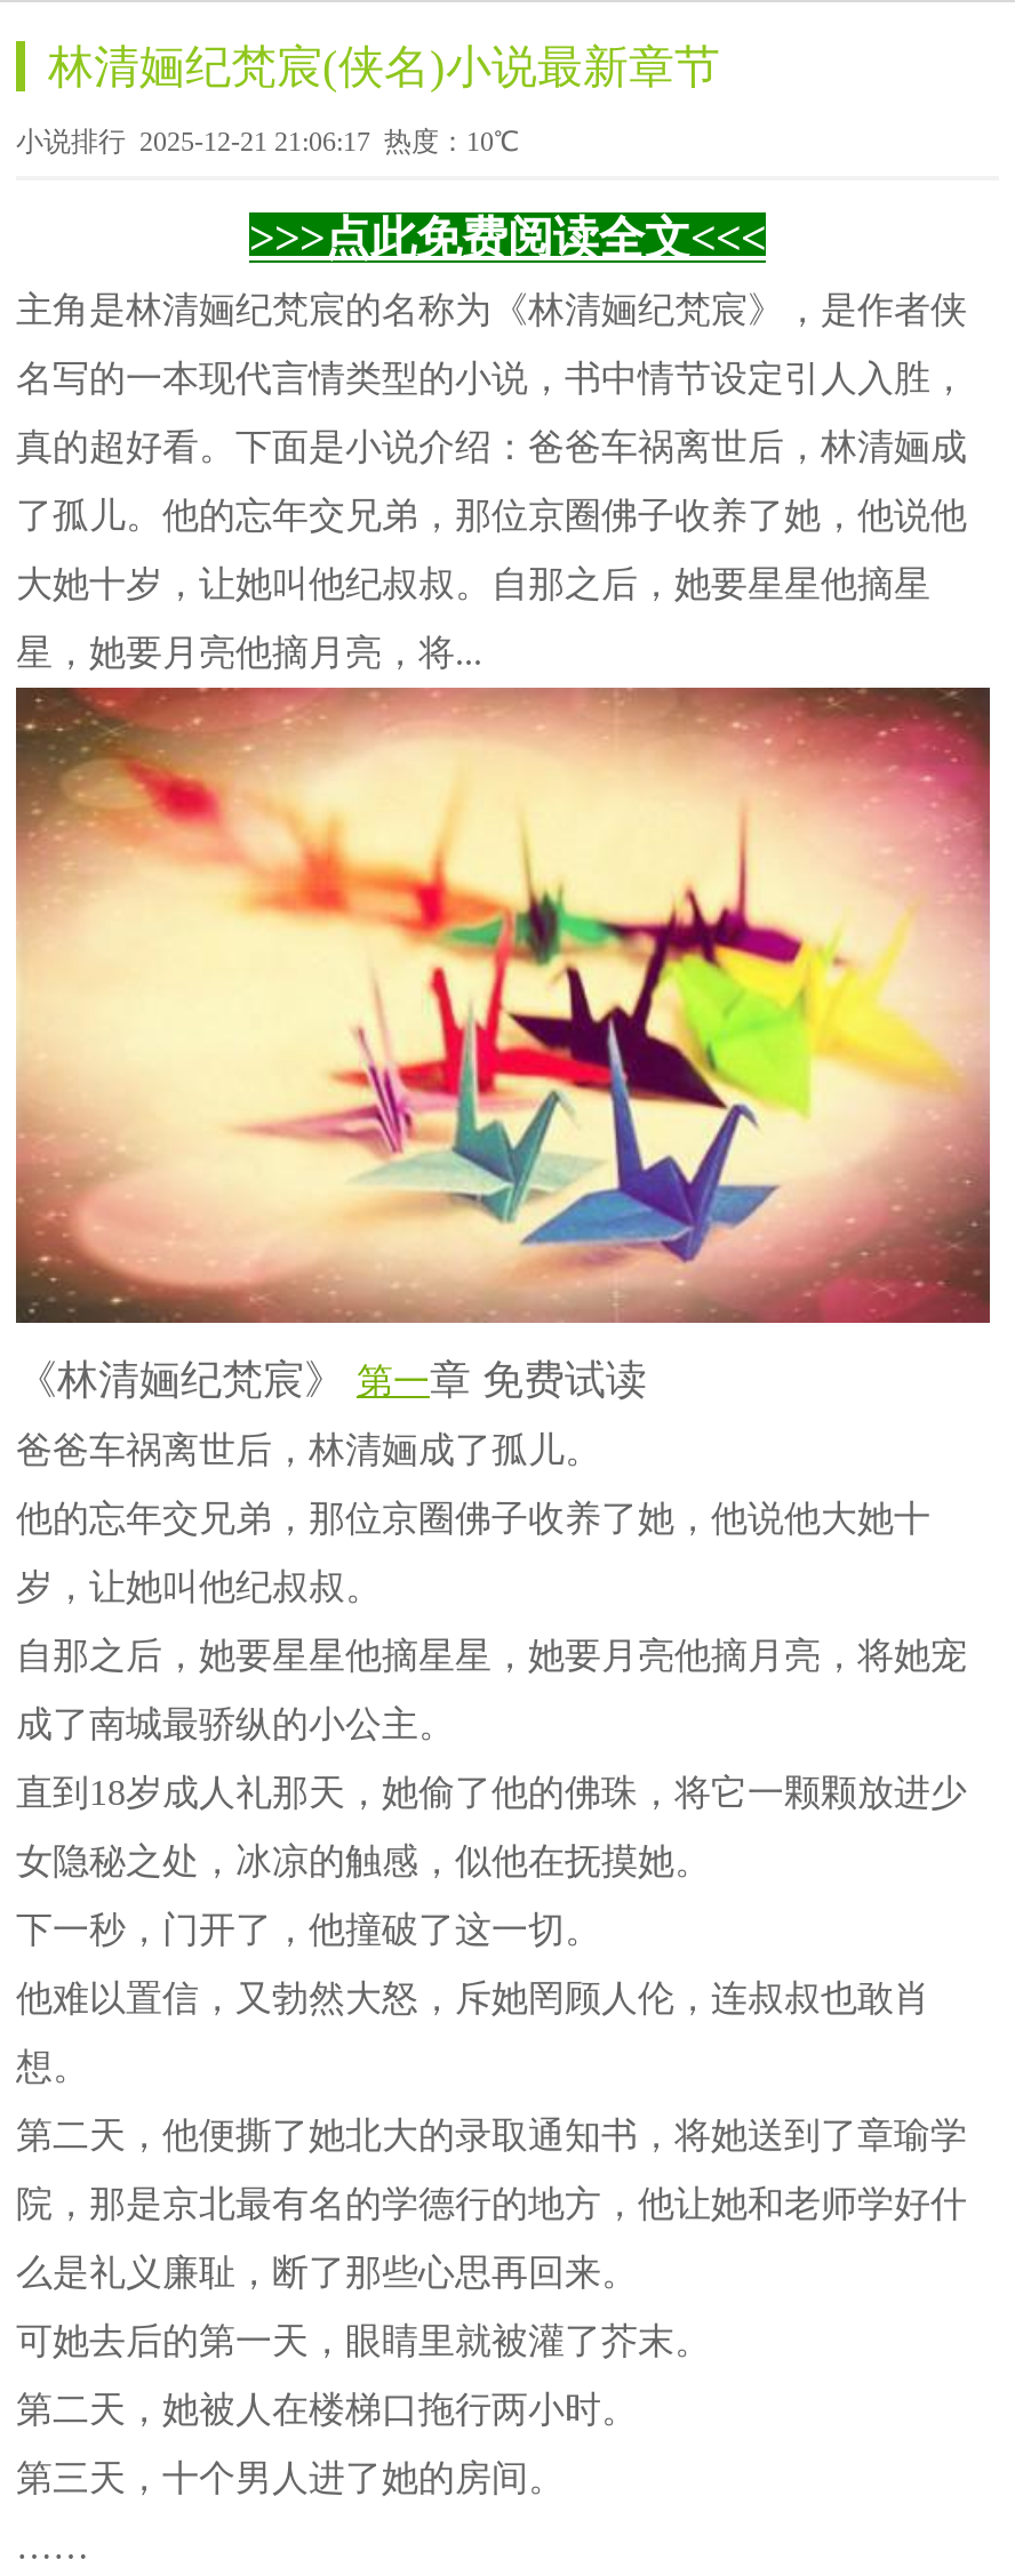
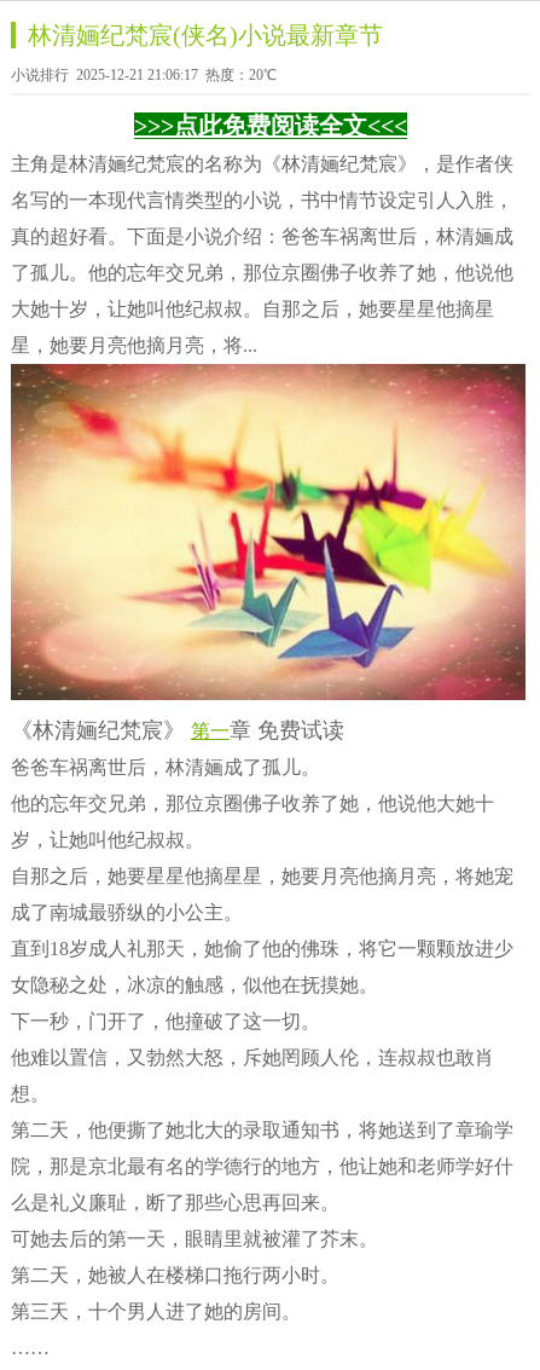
[16,126,519,158] 小说排行2025-12-21 21:06:17 热度：10℃ -> [11,67,277,83] 小说排行2025-12-21 21:06:17 热度：20℃

